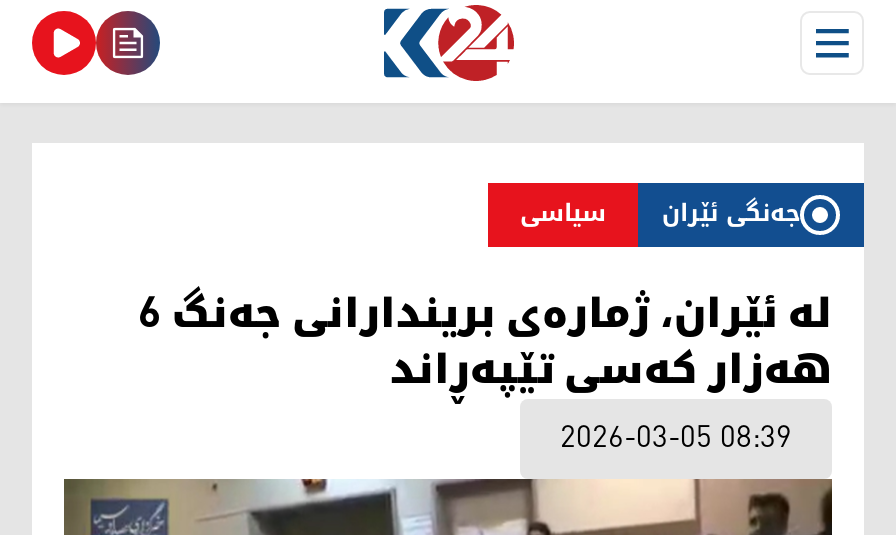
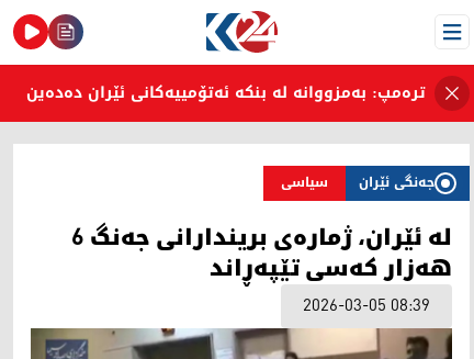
none -> [26,77,426,109] ترەمپ: بەمزووانە لە بنکە ئەتۆمییەکانی ئێران دەدەین

